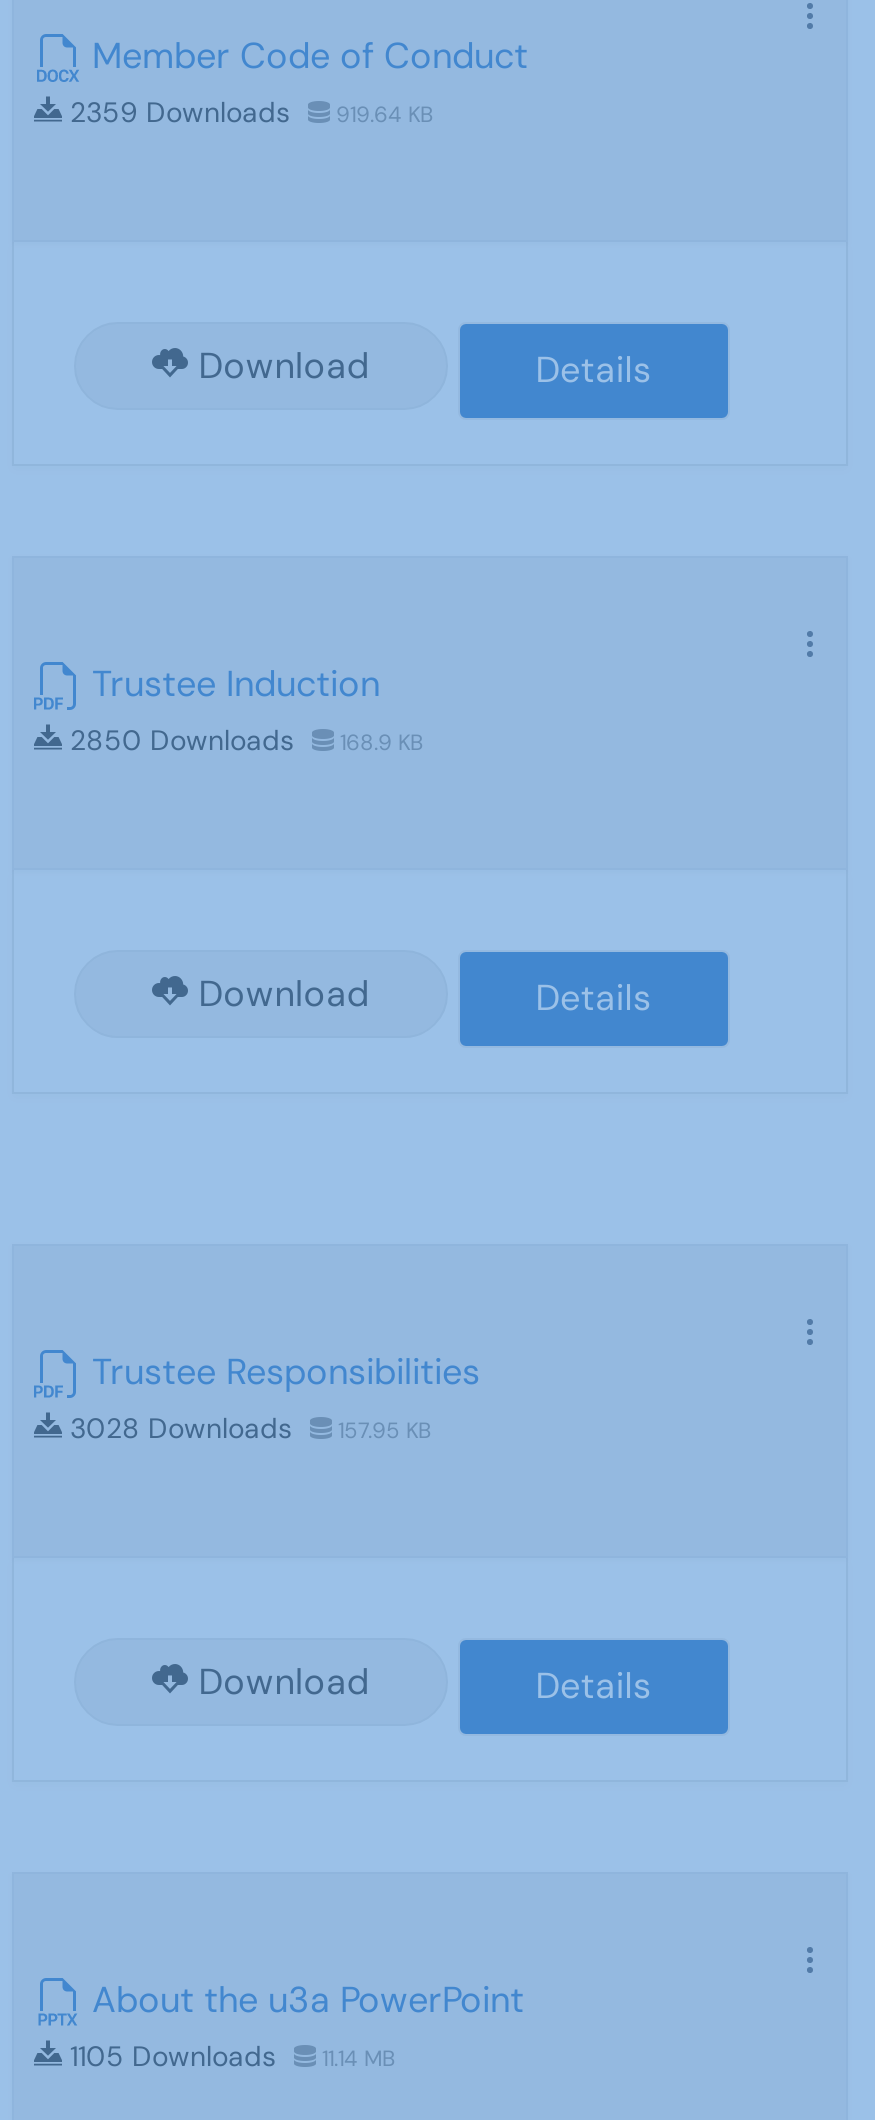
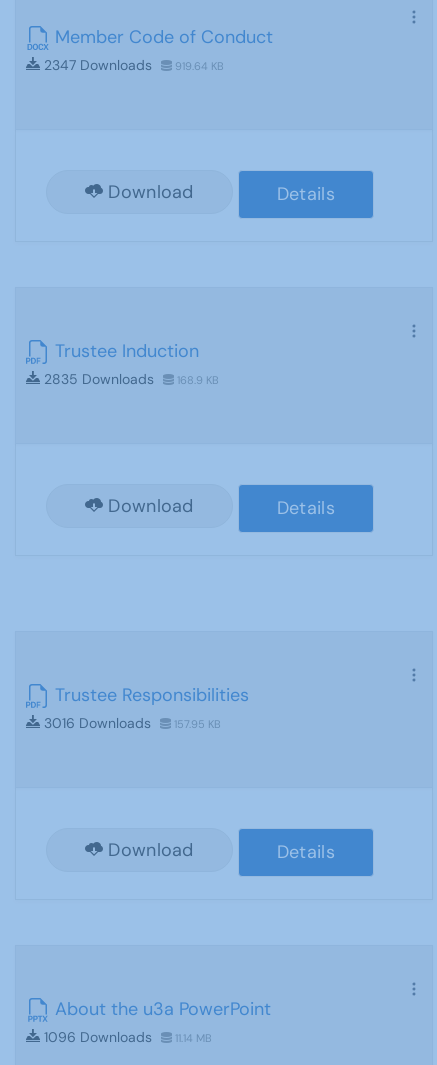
[62,94,298,130] 2359 Downloads -> [40,56,156,74] 2347 Downloads
[62,722,302,758] 2850 Downloads -> [40,370,158,388] 2835 Downloads
[62,1410,300,1446] 3028 Downloads -> [40,714,155,732] 3016 Downloads
[62,2038,284,2074] 1105 Downloads -> [40,1028,156,1046] 1096 Downloads

